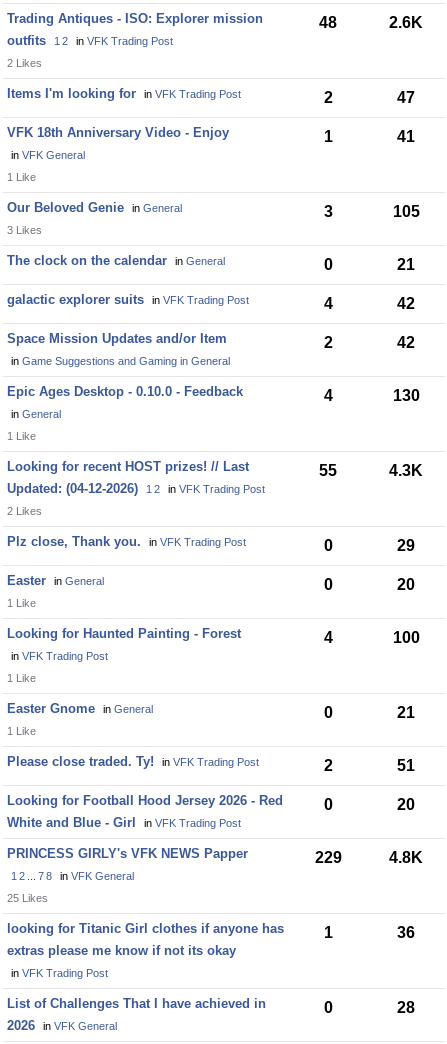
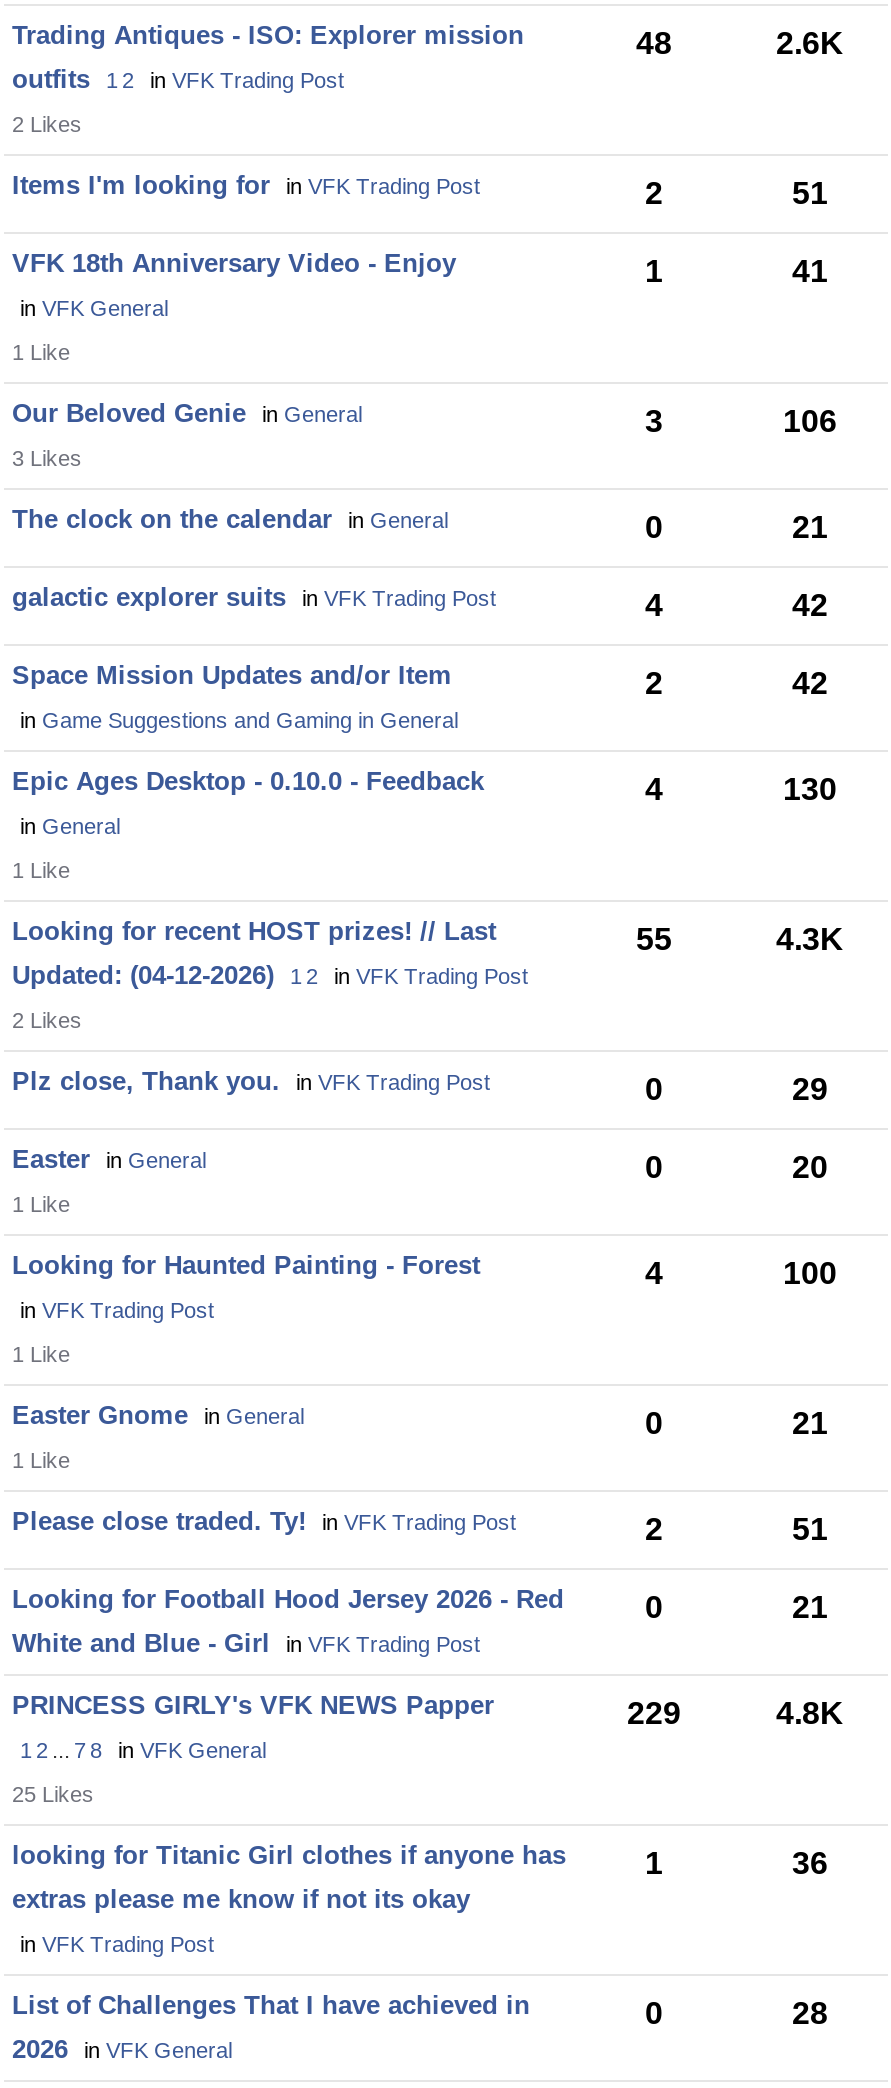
[397,89,415,106] 47 -> [792,176,828,210] 51
[392,203,419,220] 105 -> [783,404,837,438] 106
[397,796,415,813] 20 -> [792,1590,828,1624] 21

